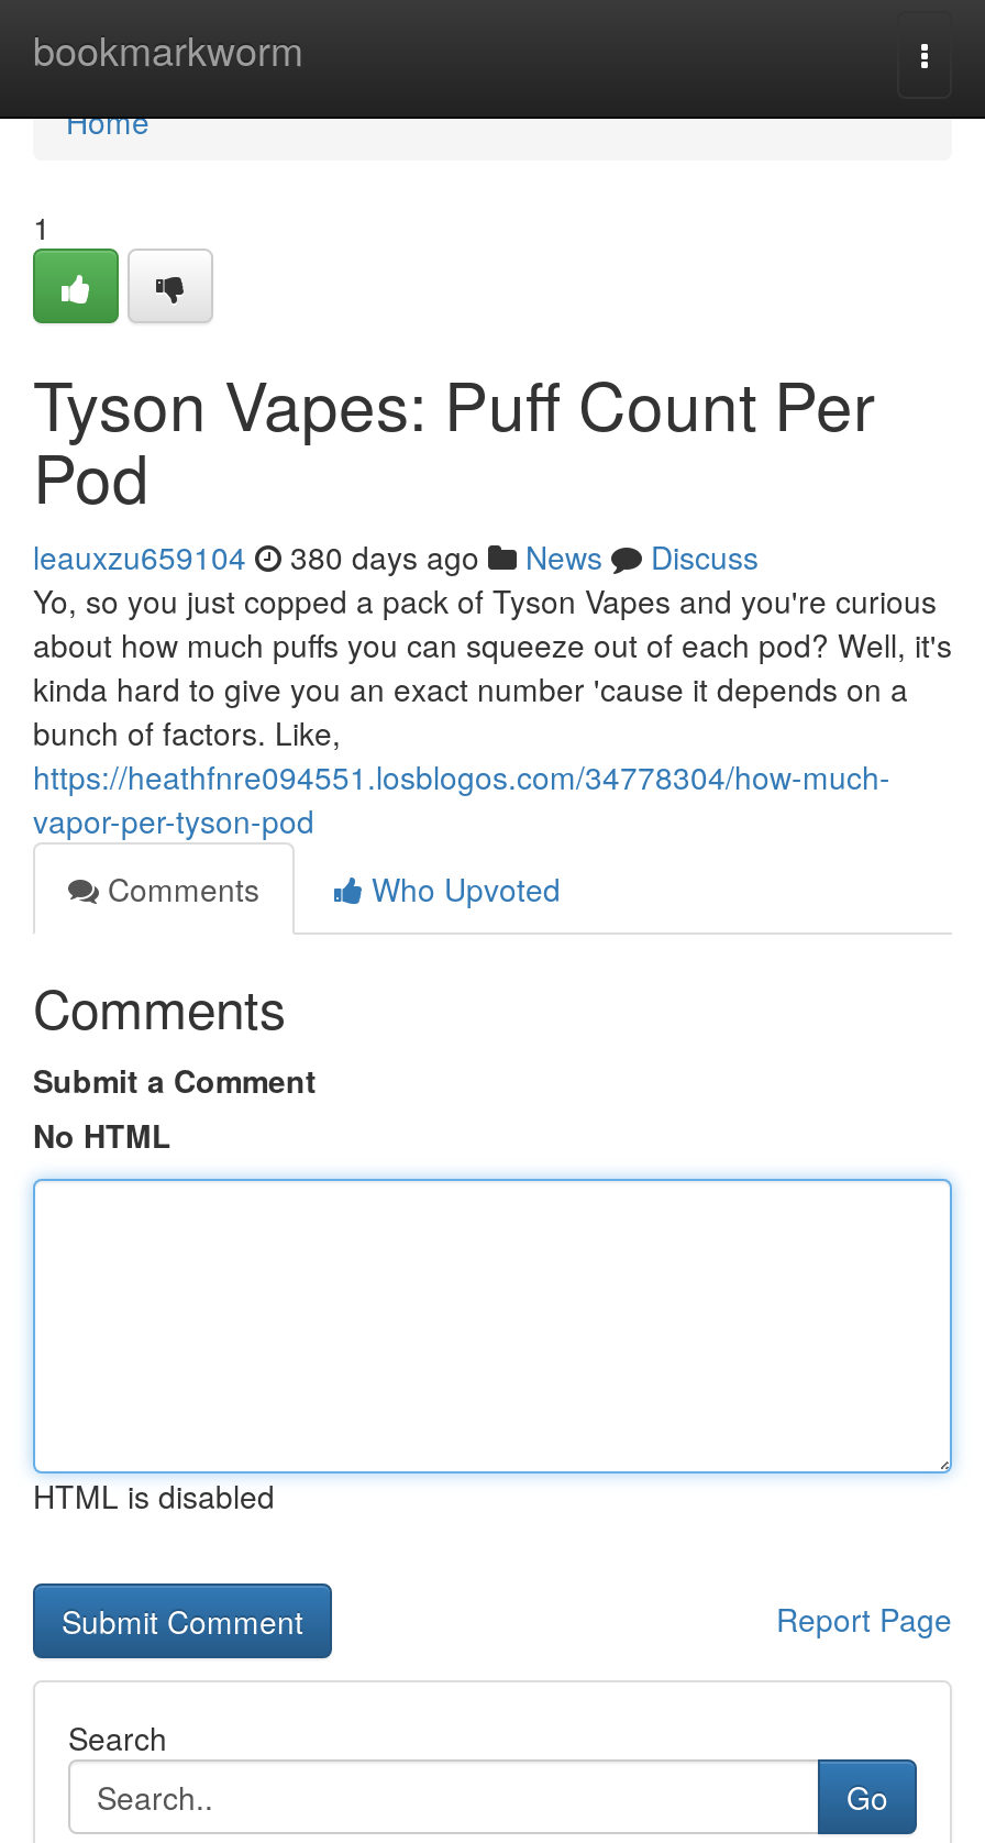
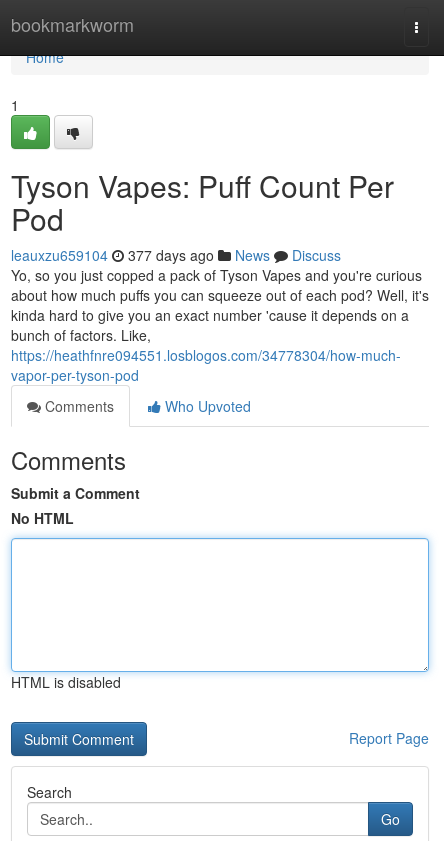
[33,534,759,578] leauxzu659104 380 days ago News Discuss -> [11,245,341,265] leauxzu659104 377 days ago News Discuss

